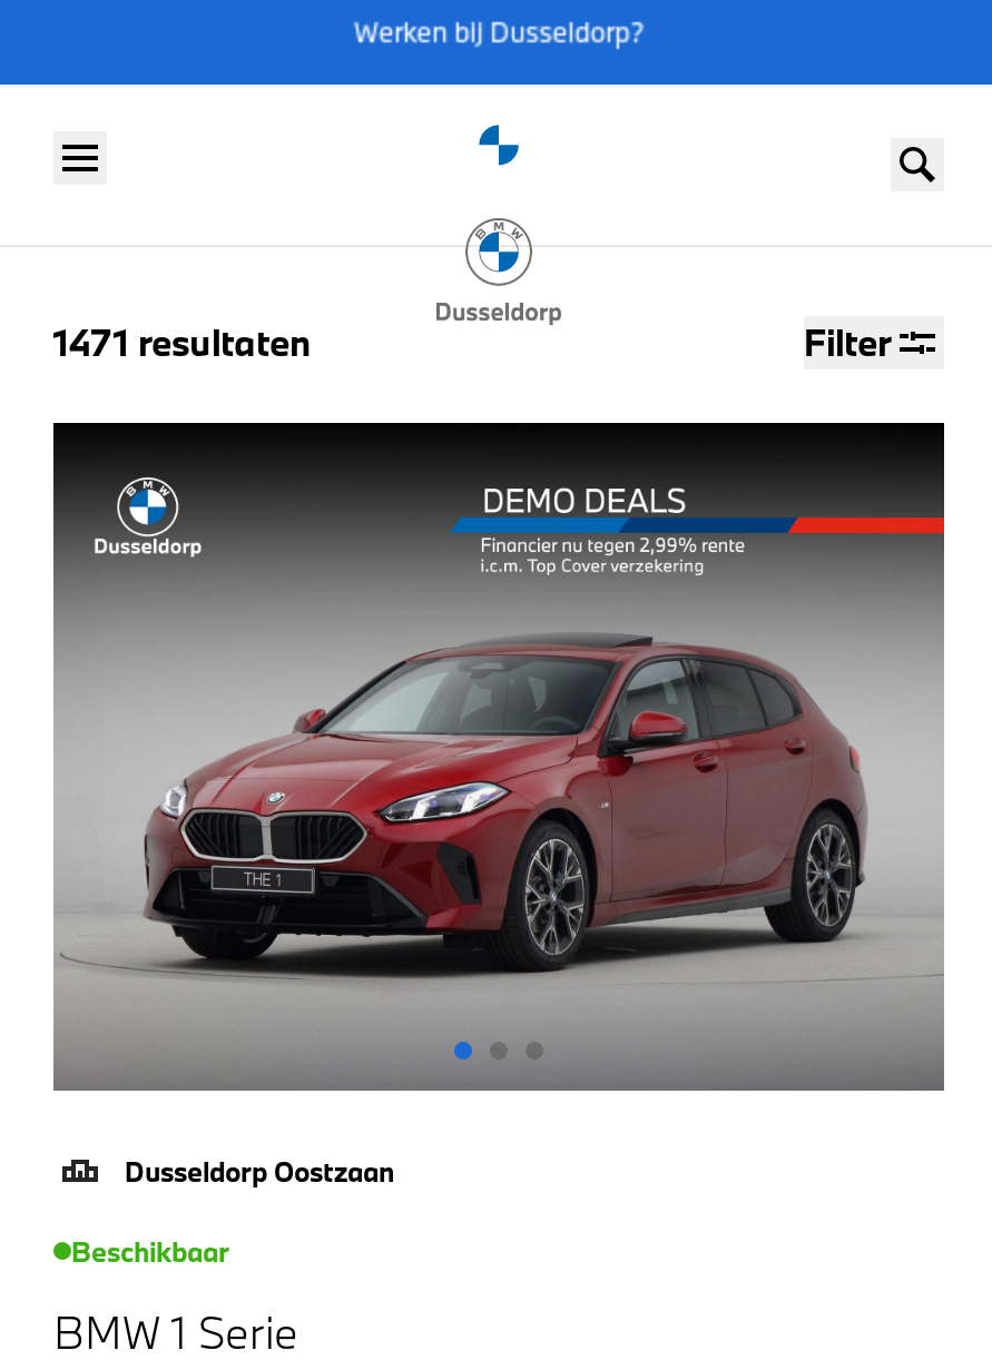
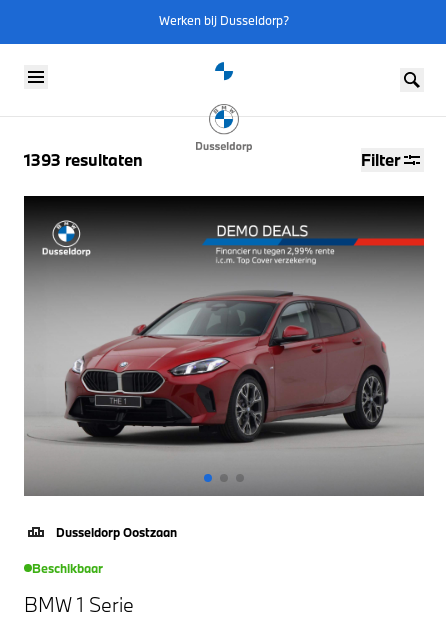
[53,318,312,365] 1471 resultaten -> [24,149,143,170] 1393 resultaten

